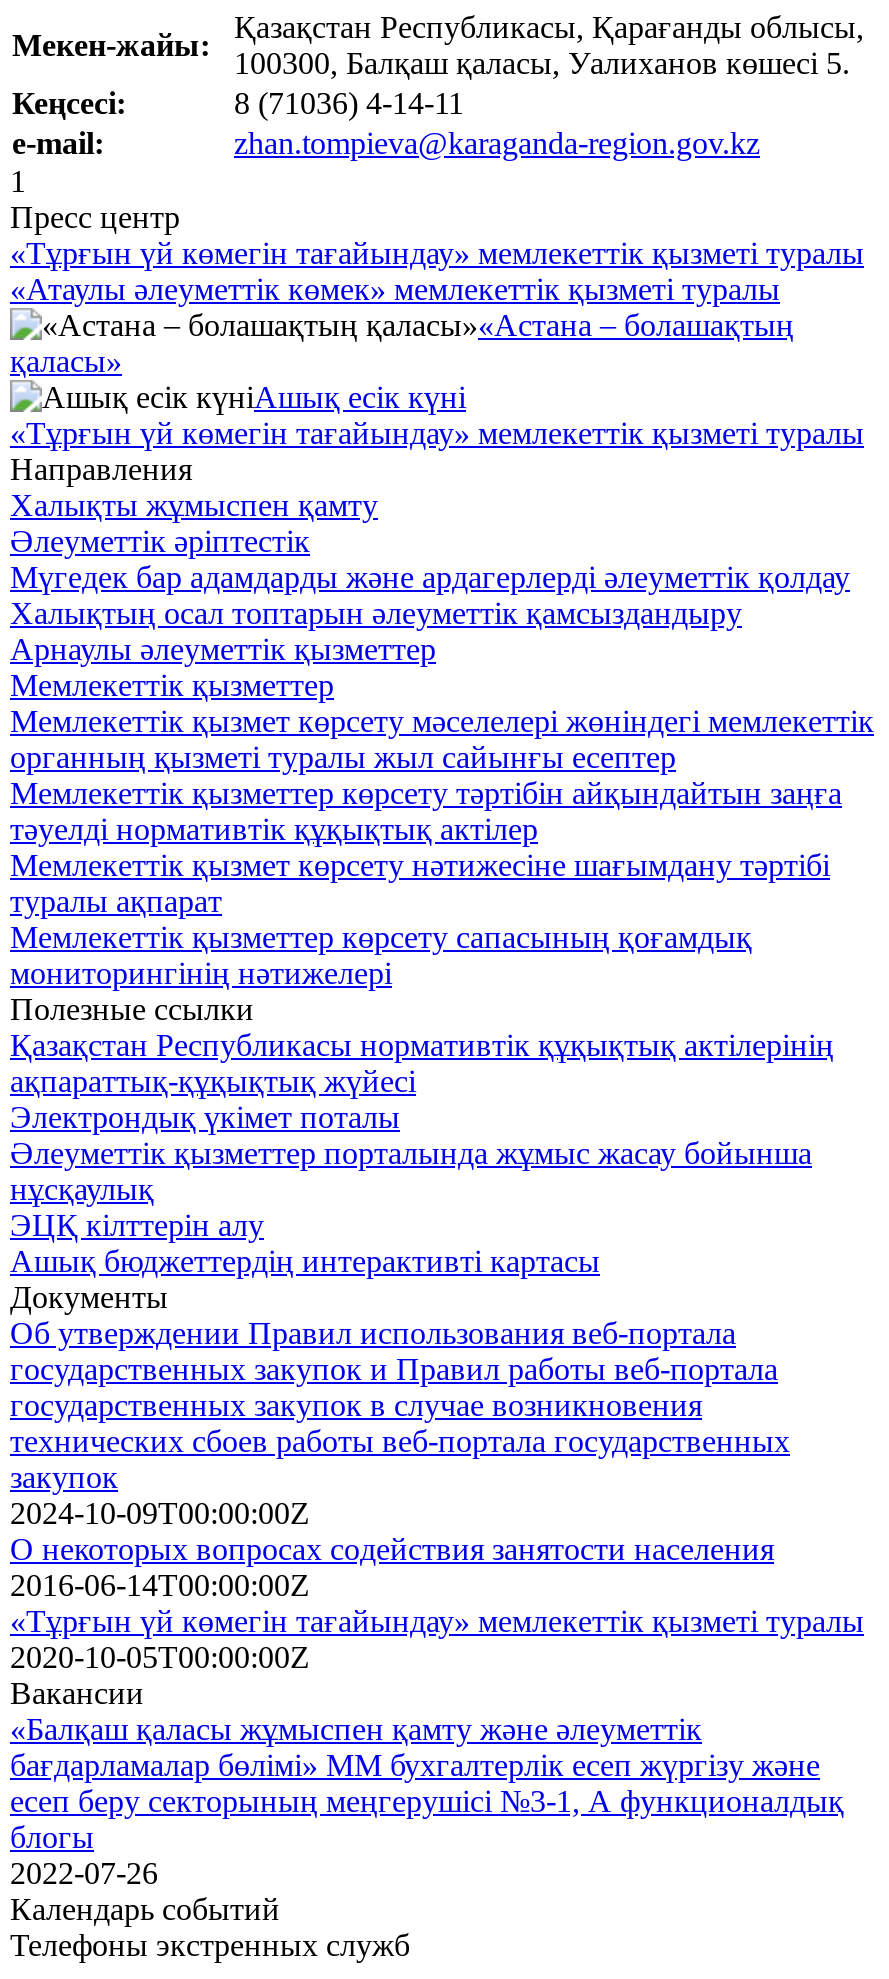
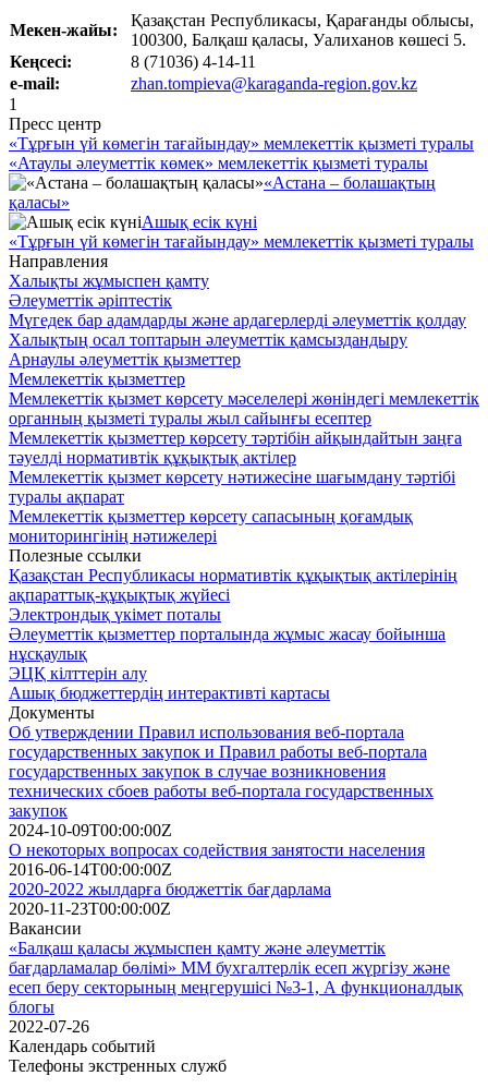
[10,1604,864,1674] «Тұрғын үй көмегін тағайындау» мемлекеттік қызметі туралы | 2020-10-05T00:00:00Z -> [9,880,331,918] 2020-2022 жылдарға бюджеттік бағдарлама | 2020-11-23T00:00:00Z

